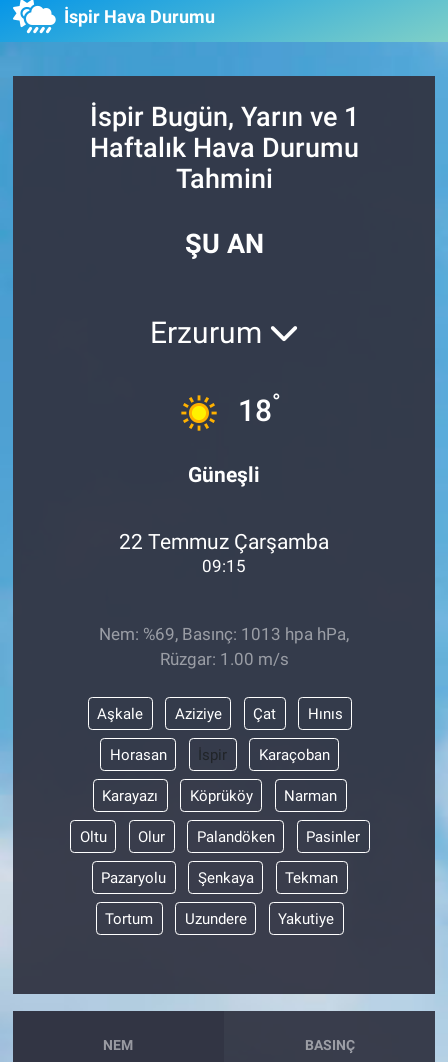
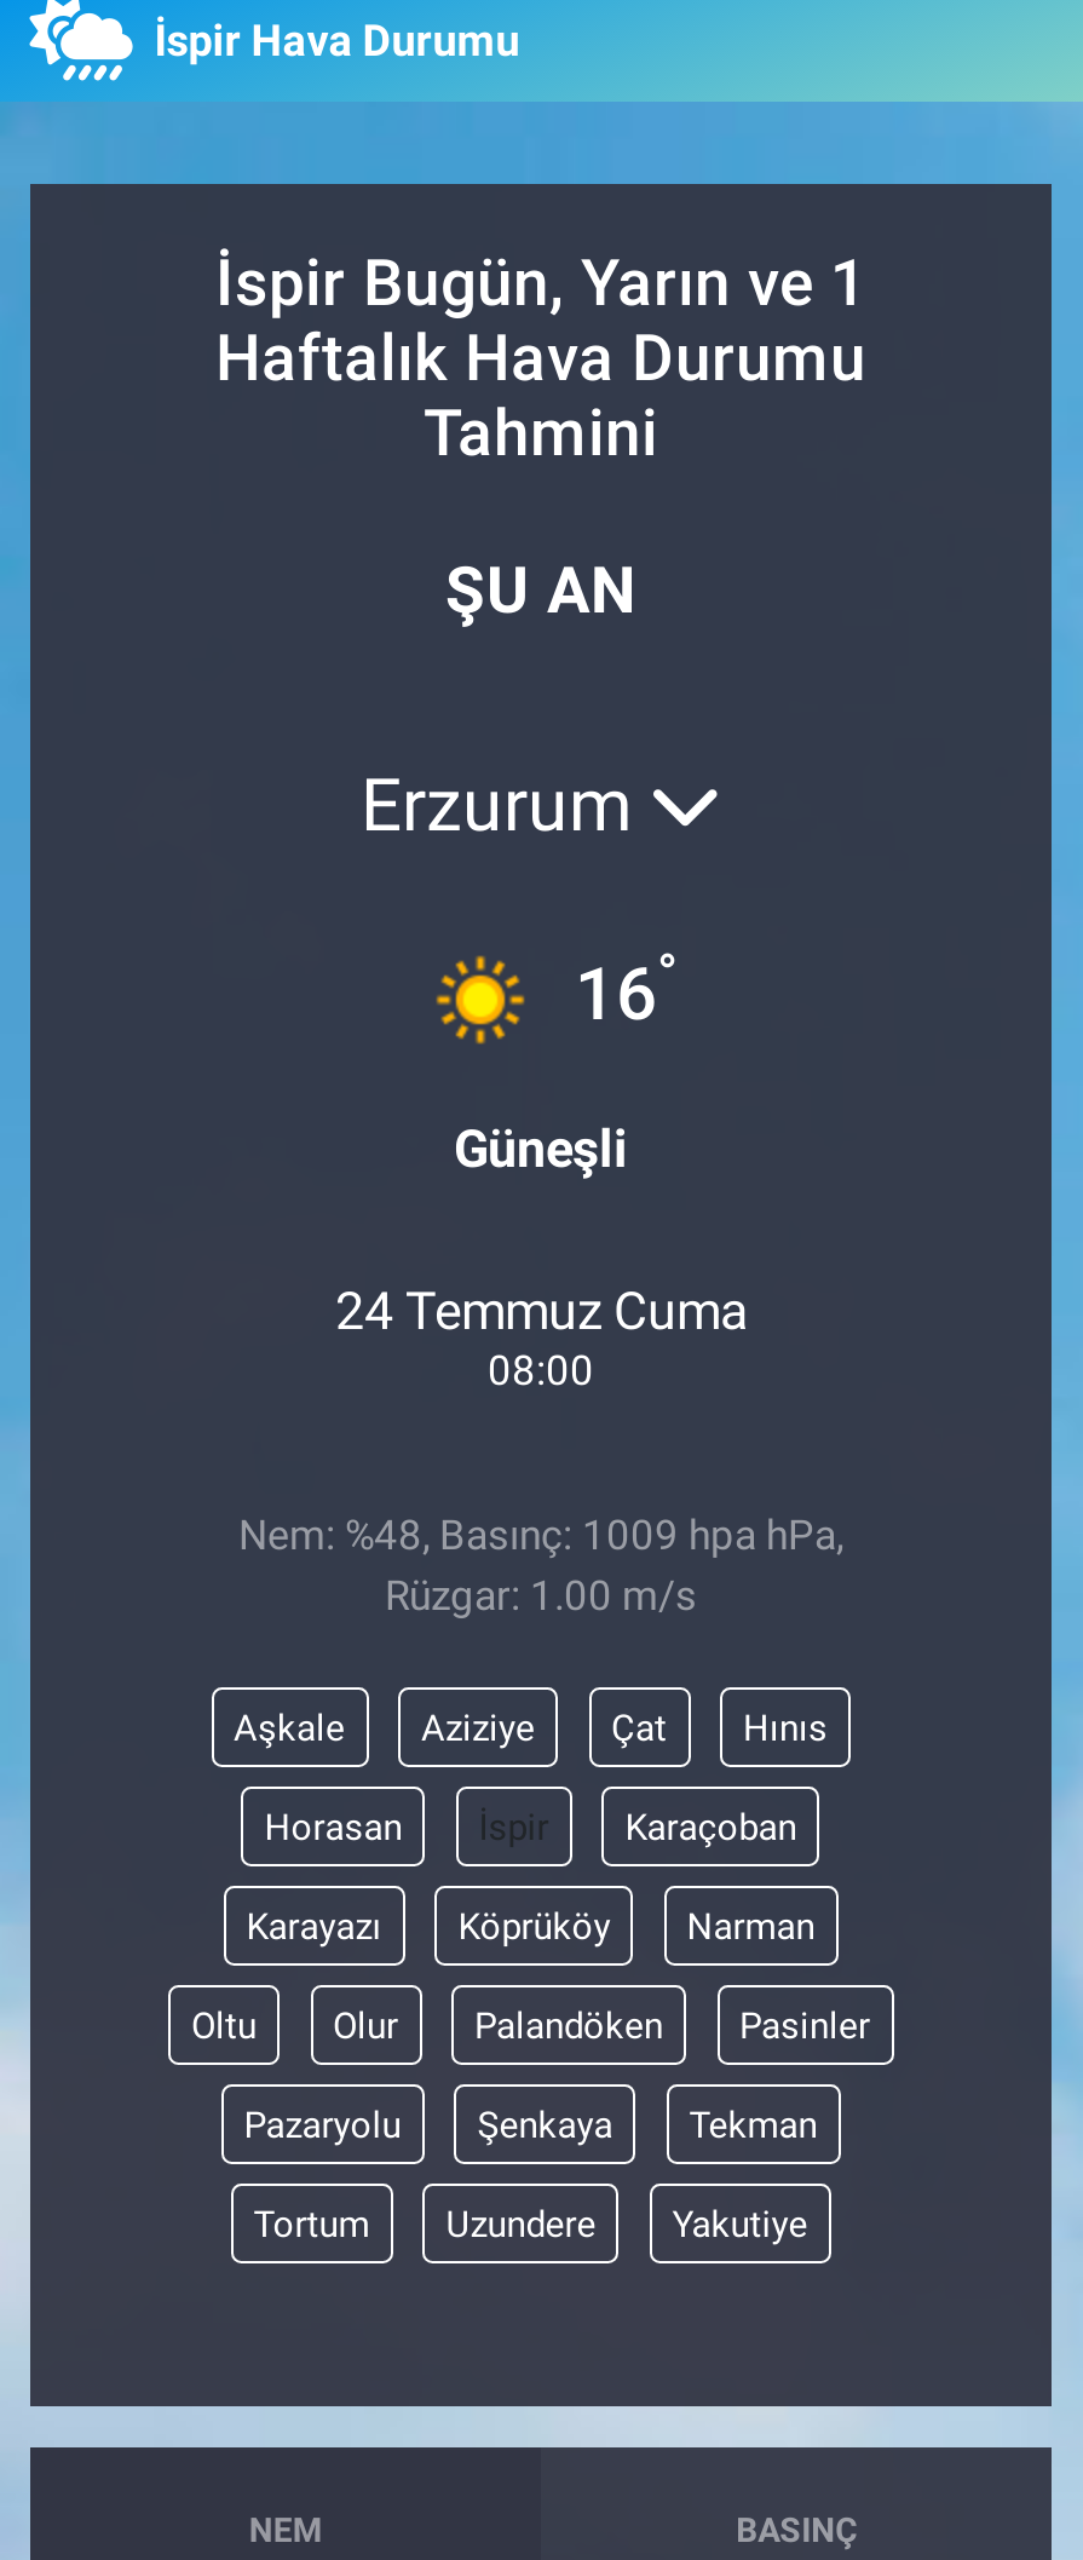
[238,388,281,428] 18° -> [575,940,679,1036] 16°
[119,529,329,554] 22 Temmuz Çarşamba -> [335,1282,747,1342] 24 Temmuz Cuma
[202,556,246,576] 09:15 -> [488,1347,594,1395] 08:00
[99,624,349,644] Nem: %69, Basınç: 1013 hpa hPa, -> [238,1510,843,1559] Nem: %48, Basınç: 1009 hpa hPa,

